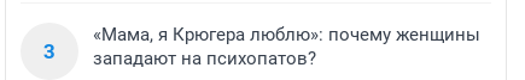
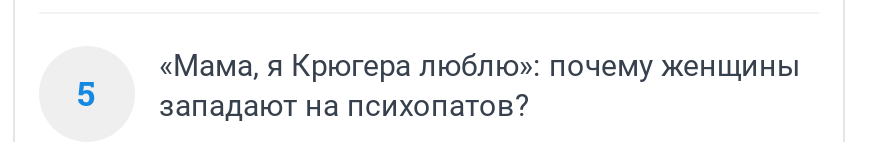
[43,37,316,69] 3 западают на психопатов? -> [77,70,529,124] 5 западают на психопатов?

